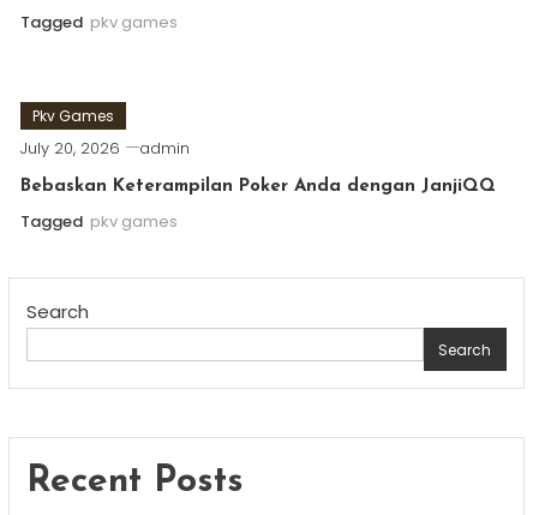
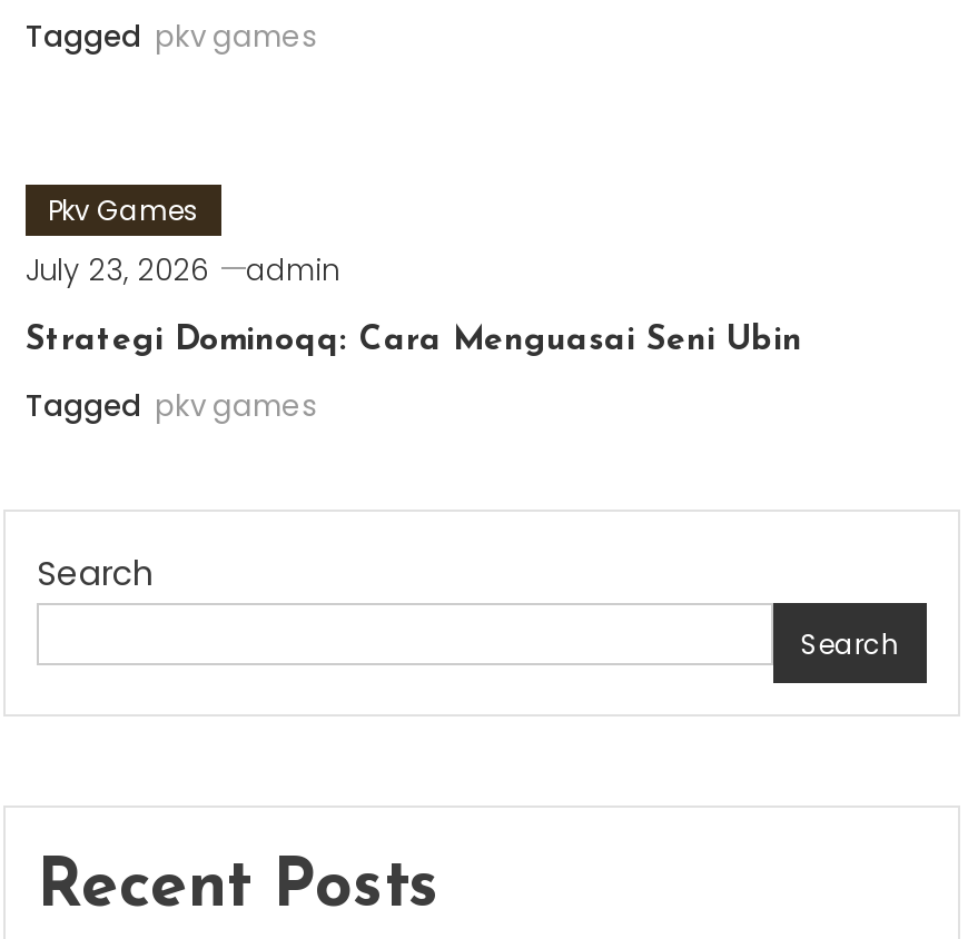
[20,137,190,160] July 20, 2026 admin -> [26,249,339,291] July 23, 2026 admin
[20,178,496,196] Bebaskan Keterampilan Poker Anda dengan JanjiQQ -> [26,325,802,358] Strategi Dominoqq: Cara Menguasai Seni Ubin

